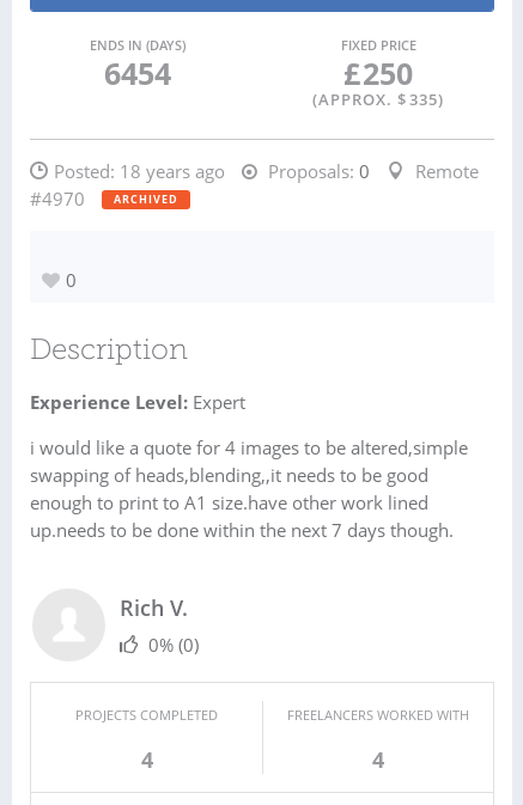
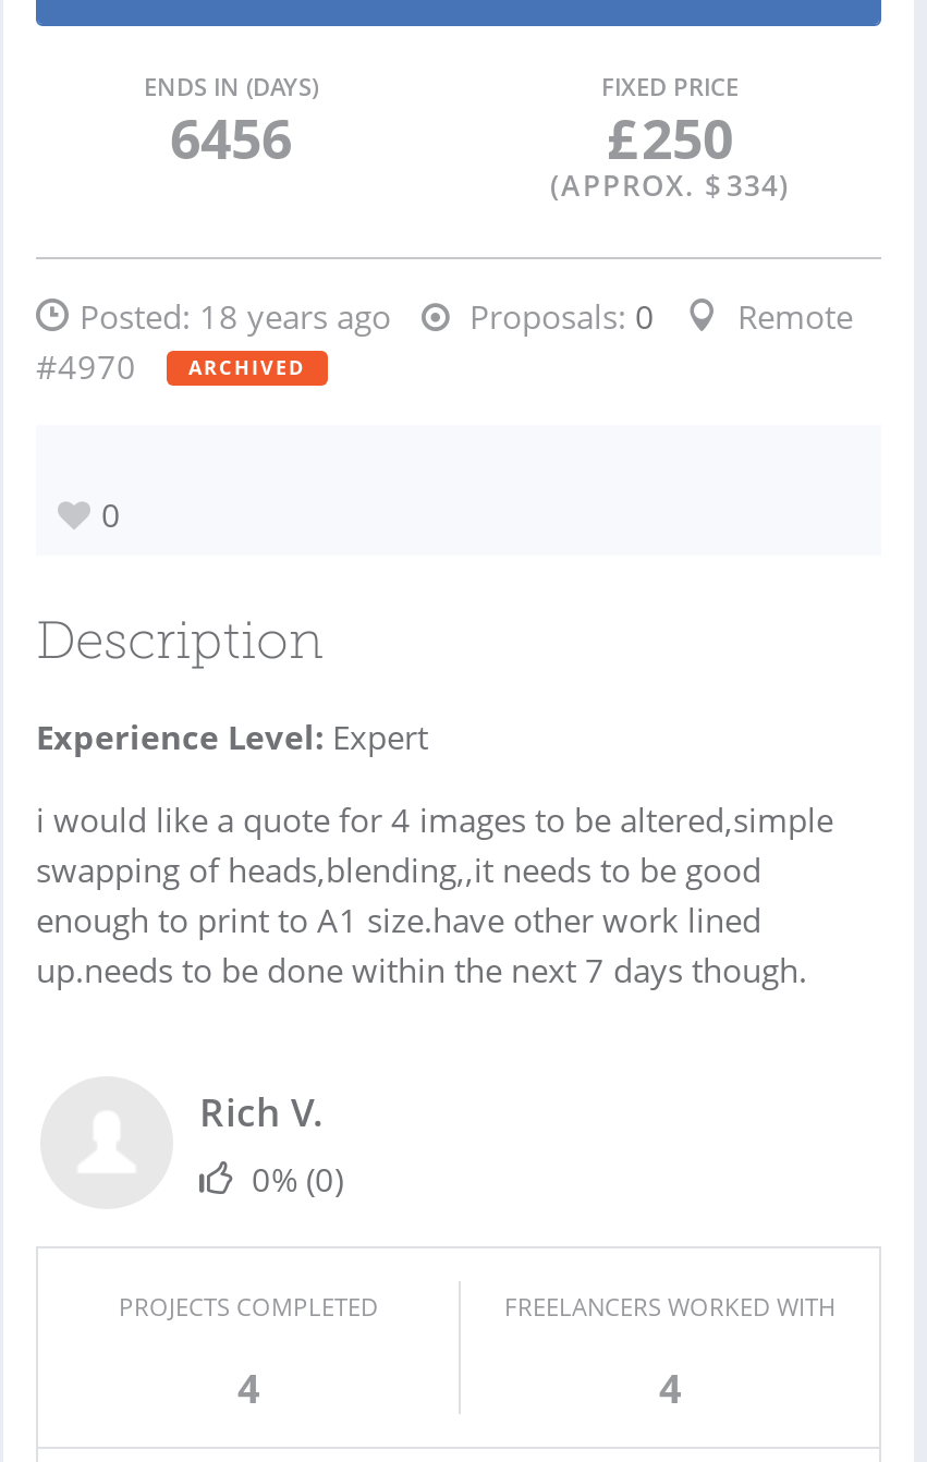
[104,53,171,93] 6454 -> [170,100,292,174] 6456
[312,89,444,110] (APPROX. $ 335) -> [550,166,790,205] (APPROX. $ 334)

